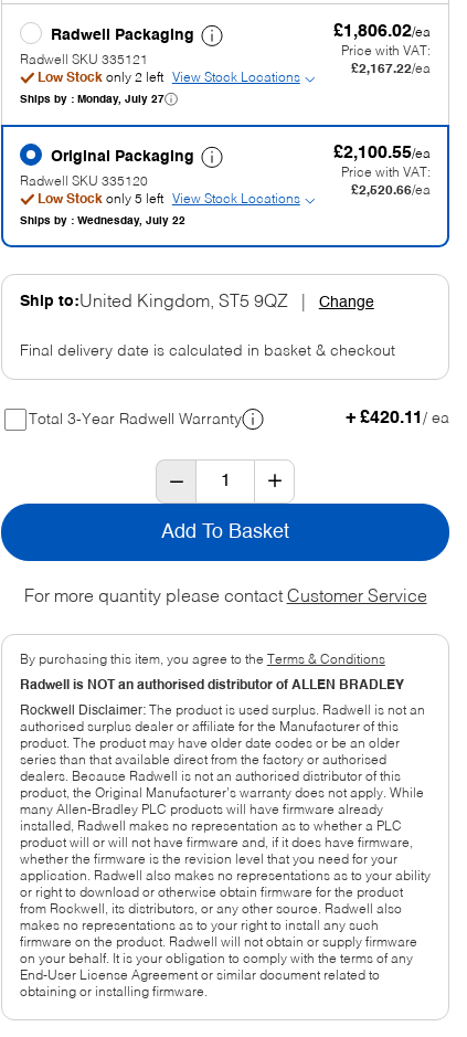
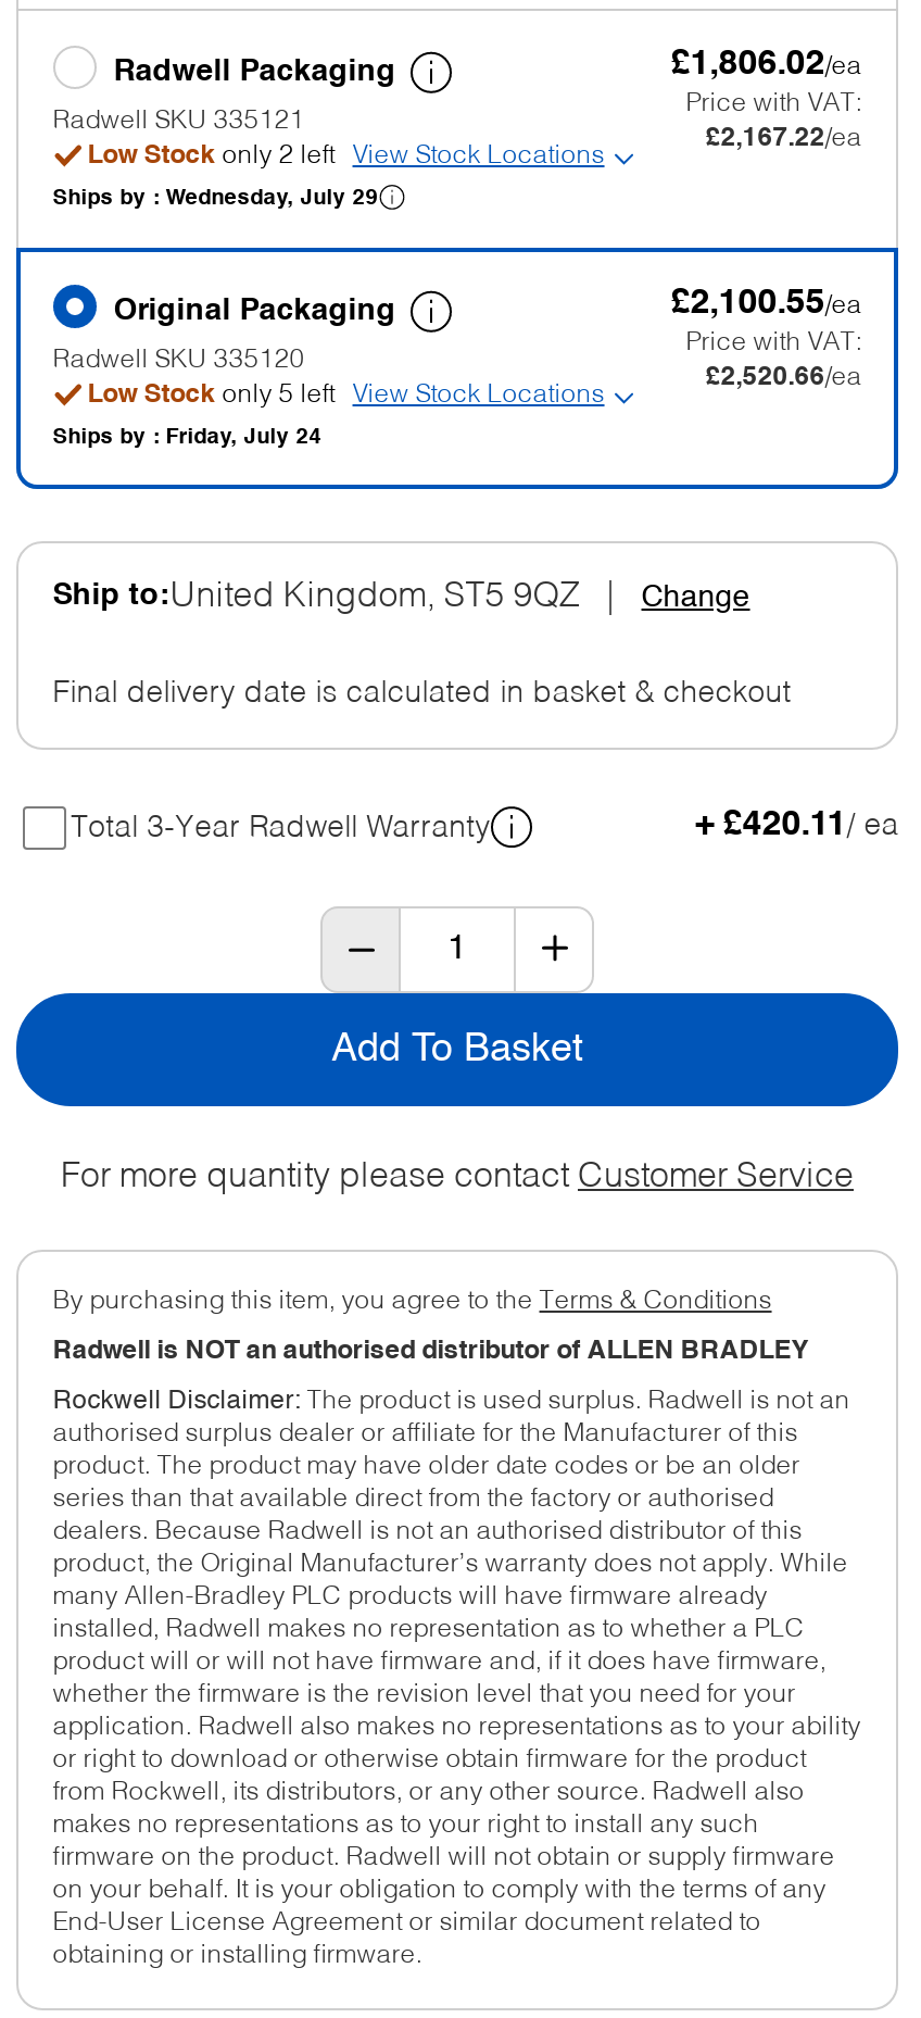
[20,94,164,105] Ships by : Monday, July 27 -> [53,187,379,208] Ships by : Wednesday, July 29
[20,215,185,226] Ships by : Wednesday, July 22 -> [53,426,322,448] Ships by : Friday, July 24

